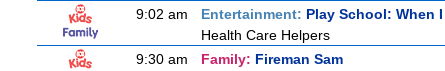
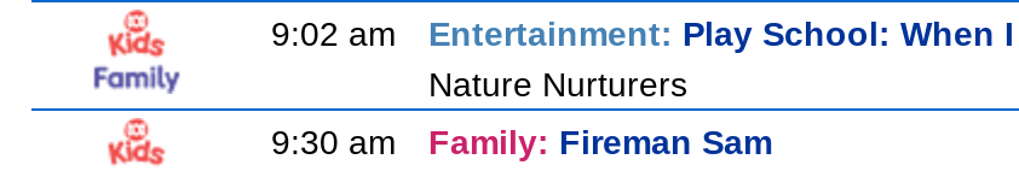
[201,27,330,43] Health Care Helpers -> [428,65,687,104] Nature Nurturers

